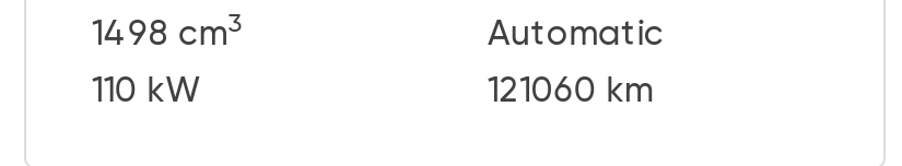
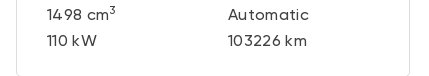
[488,75,654,110] 121060 km -> [228,34,307,50] 103226 km

